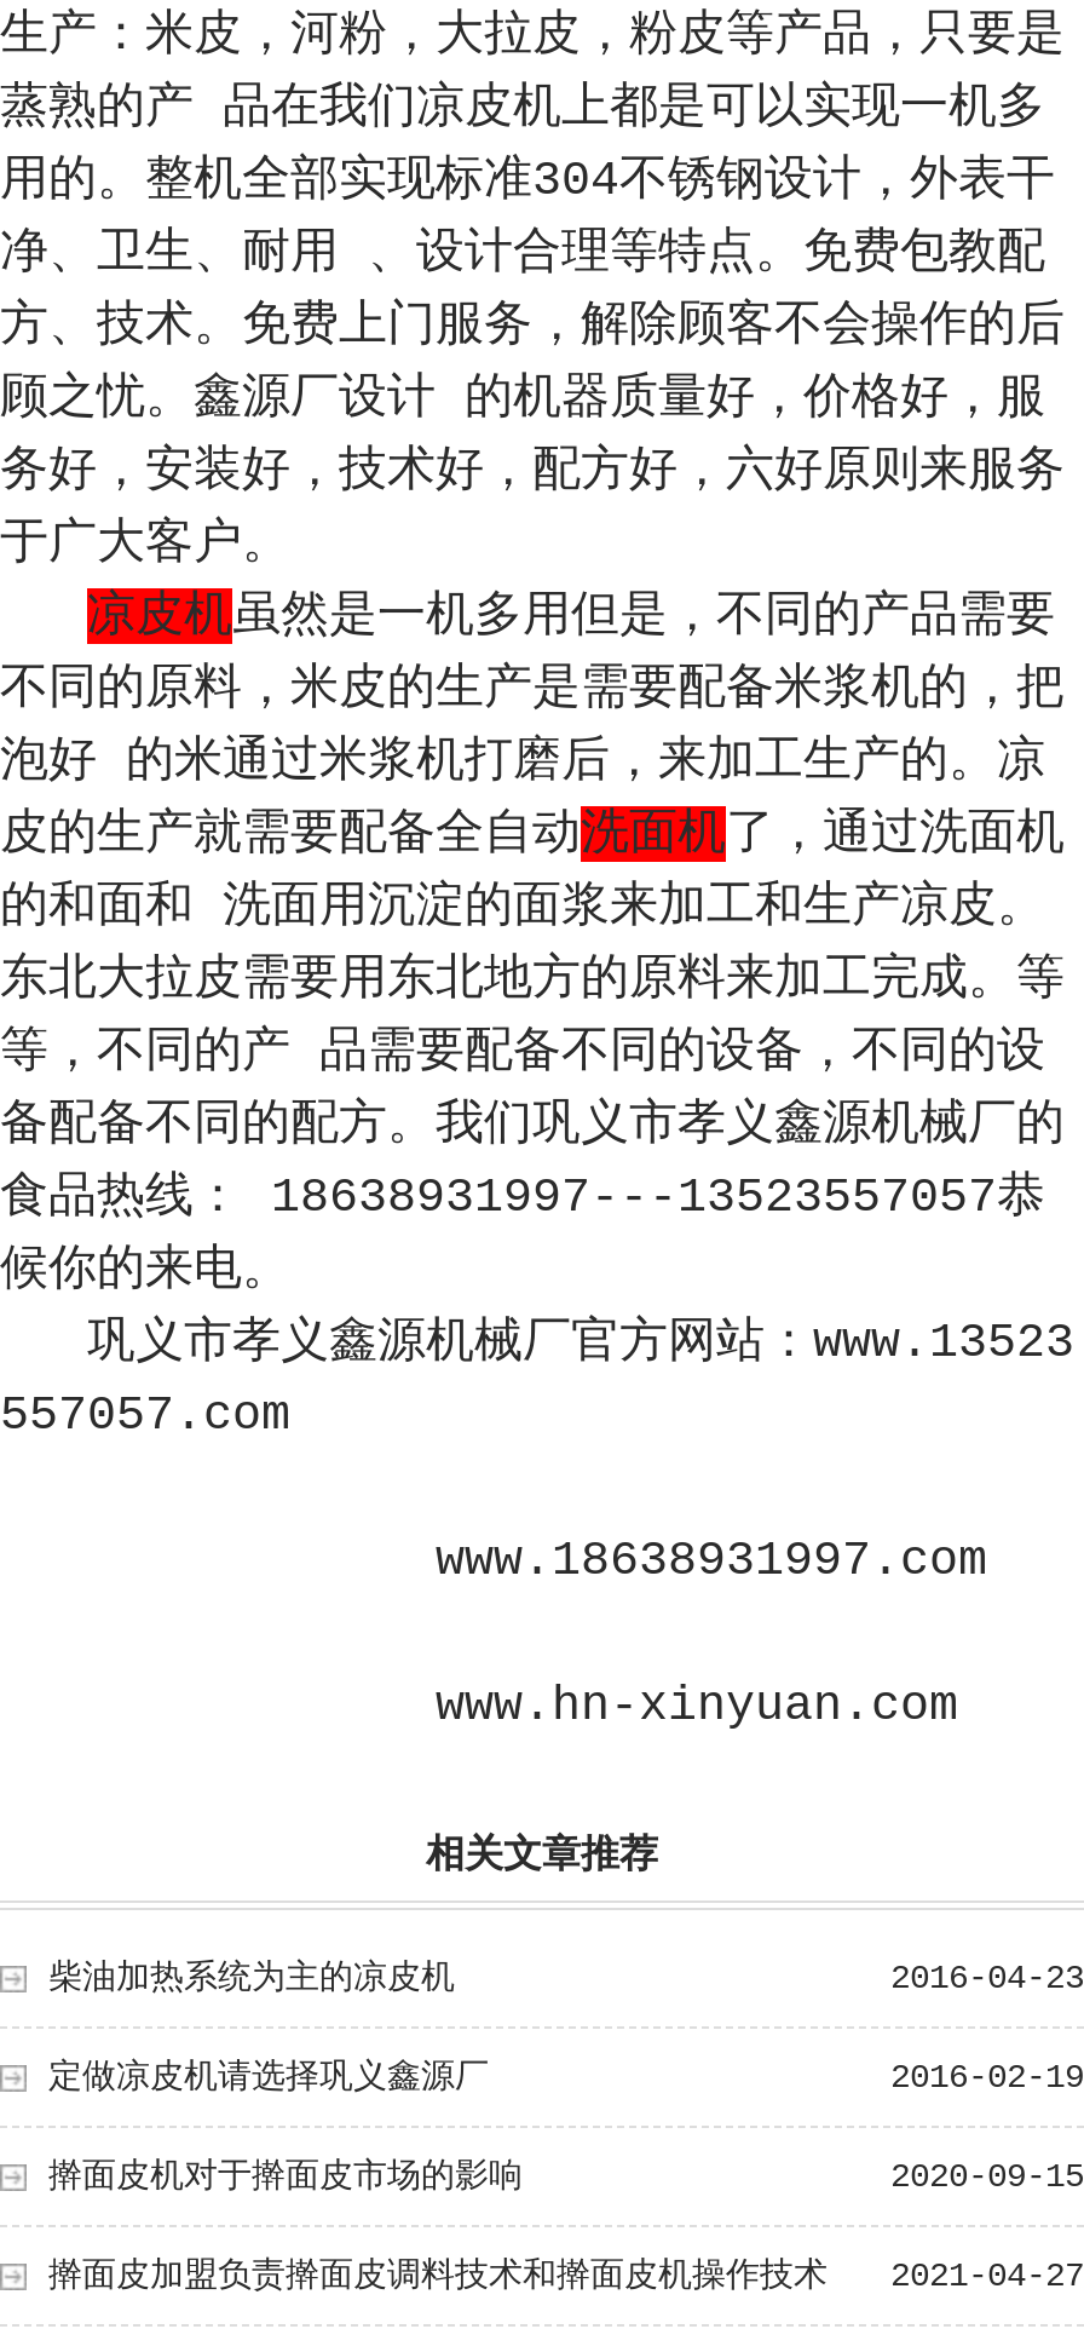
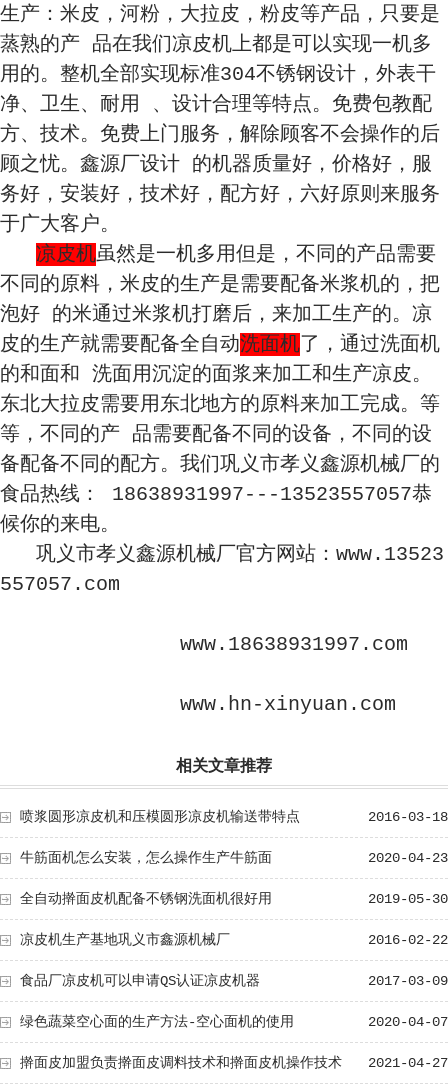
[48,1959,1084,2197] 2016-04-23 | 柴油加热系统为主的凉皮机 | 2016-02-19 | 定做凉皮机请选择巩义鑫源厂 | 2020-09-15 | 擀面皮机对于擀面皮市场的影响 -> [20,809,448,1030] 2016-03-18 | 喷浆圆形凉皮机和压模圆形凉皮机输送带特点 | 2020-04-23 | 牛筋面机怎么安装，怎么操作生产牛筋面 | 2019-05-30 | 全自动擀面皮机配备不锈钢洗面机很好用 | 2016-02-22 | 凉皮机生产基地巩义市鑫源机械厂 | 2017-03-09 | 食品厂凉皮机可以申请QS认证凉皮机器 | 2020-04-07 | 绿色蔬菜空心面的生产方法-空心面机的使用

